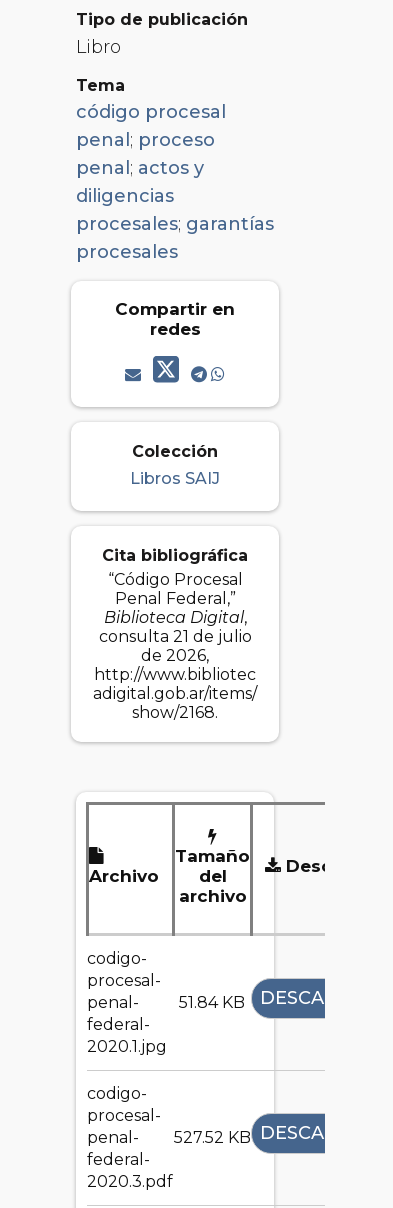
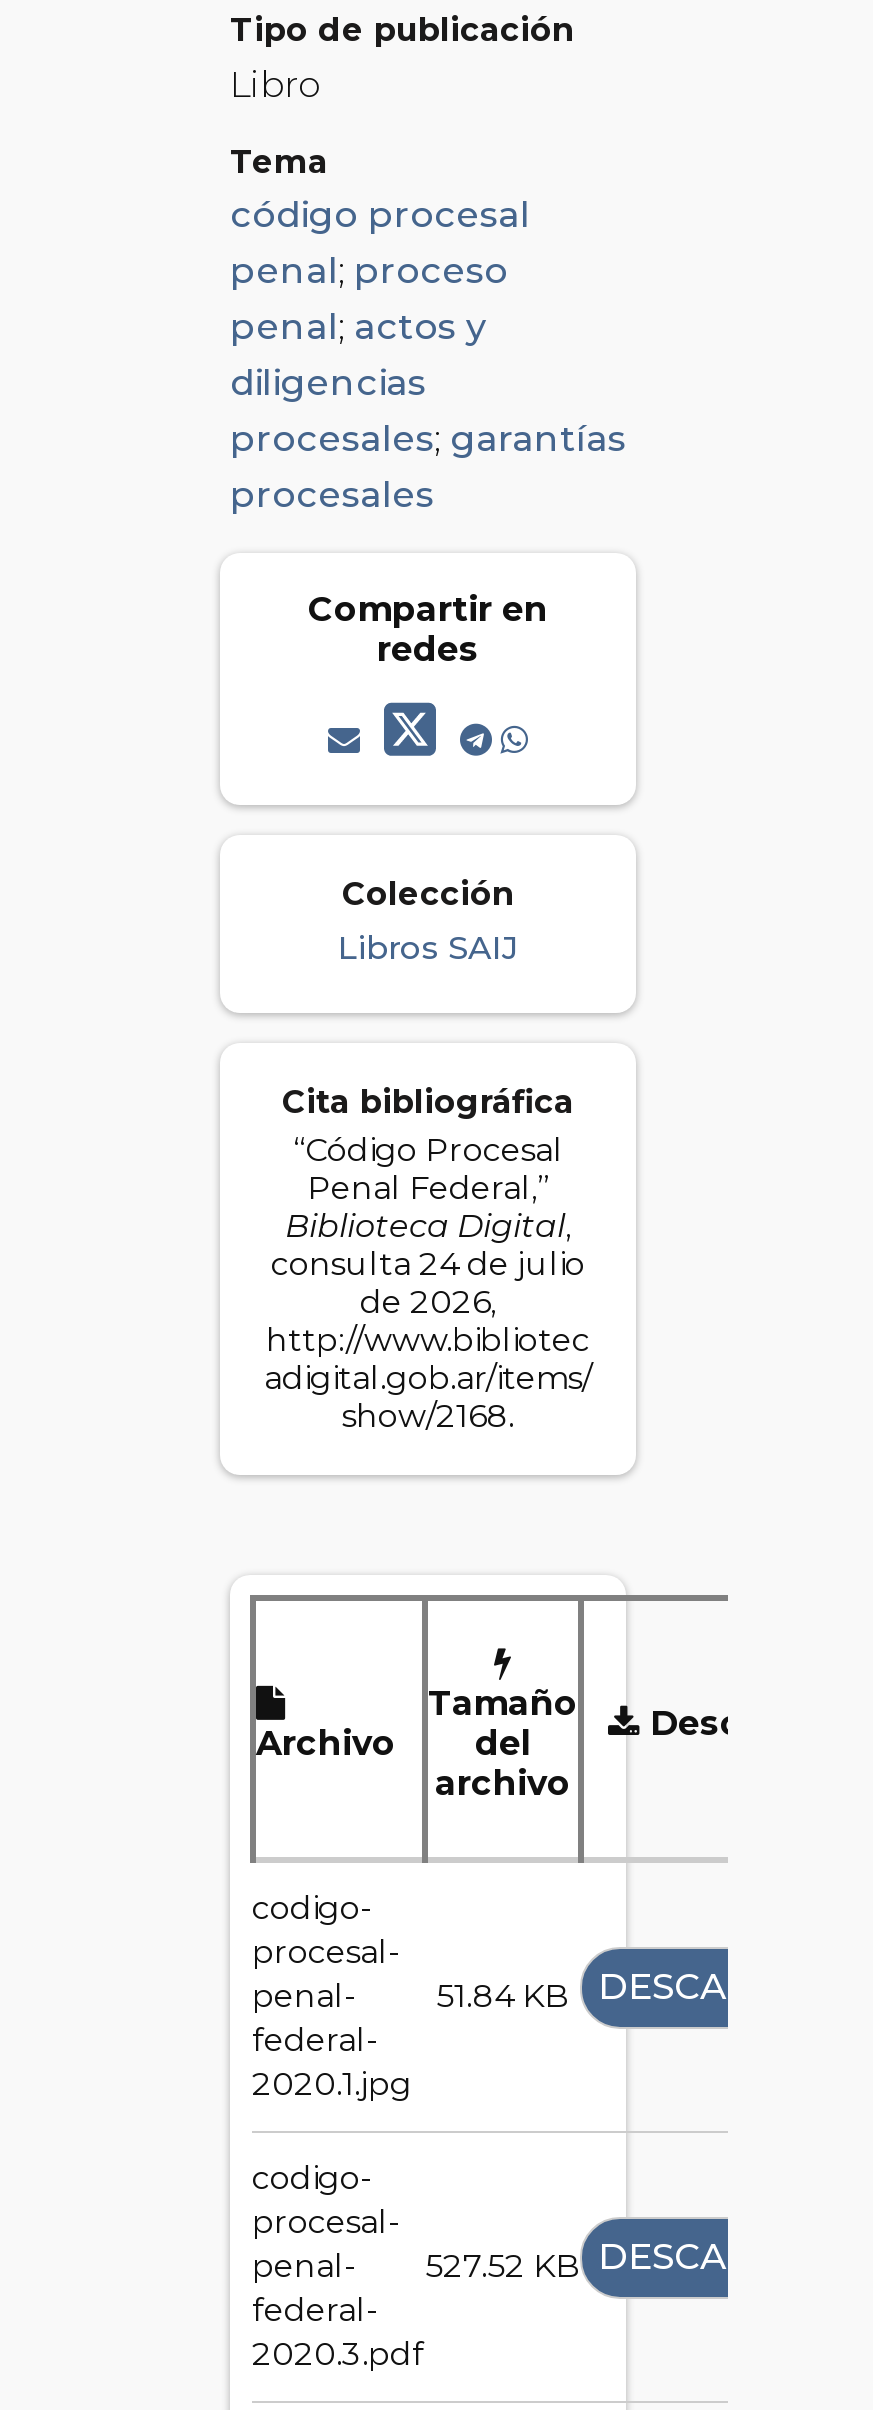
[98,627,251,646] consulta 21 de julio -> [271,1246,585,1284] consulta 24 de julio

